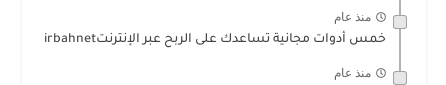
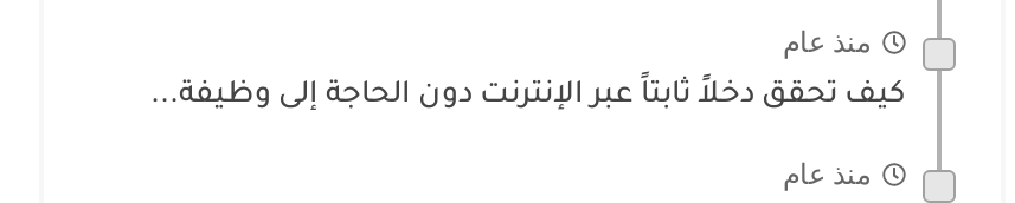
[96,33,386,47] خمس أدوات مجانية تساعدك على الربح عبر الإنترنتirbahnet -> [150,80,906,113] كيف تحقق دخلاً ثابتاً عبر الإنترنت دون الحاجة إلى وظيفة...

